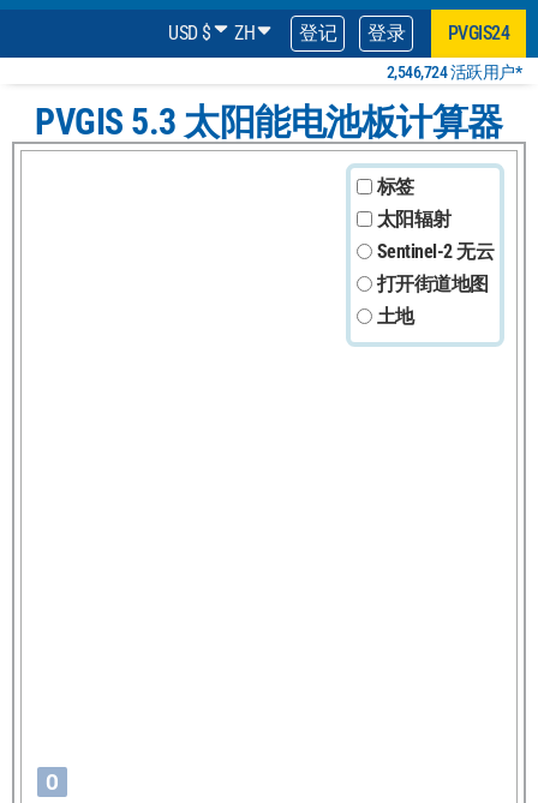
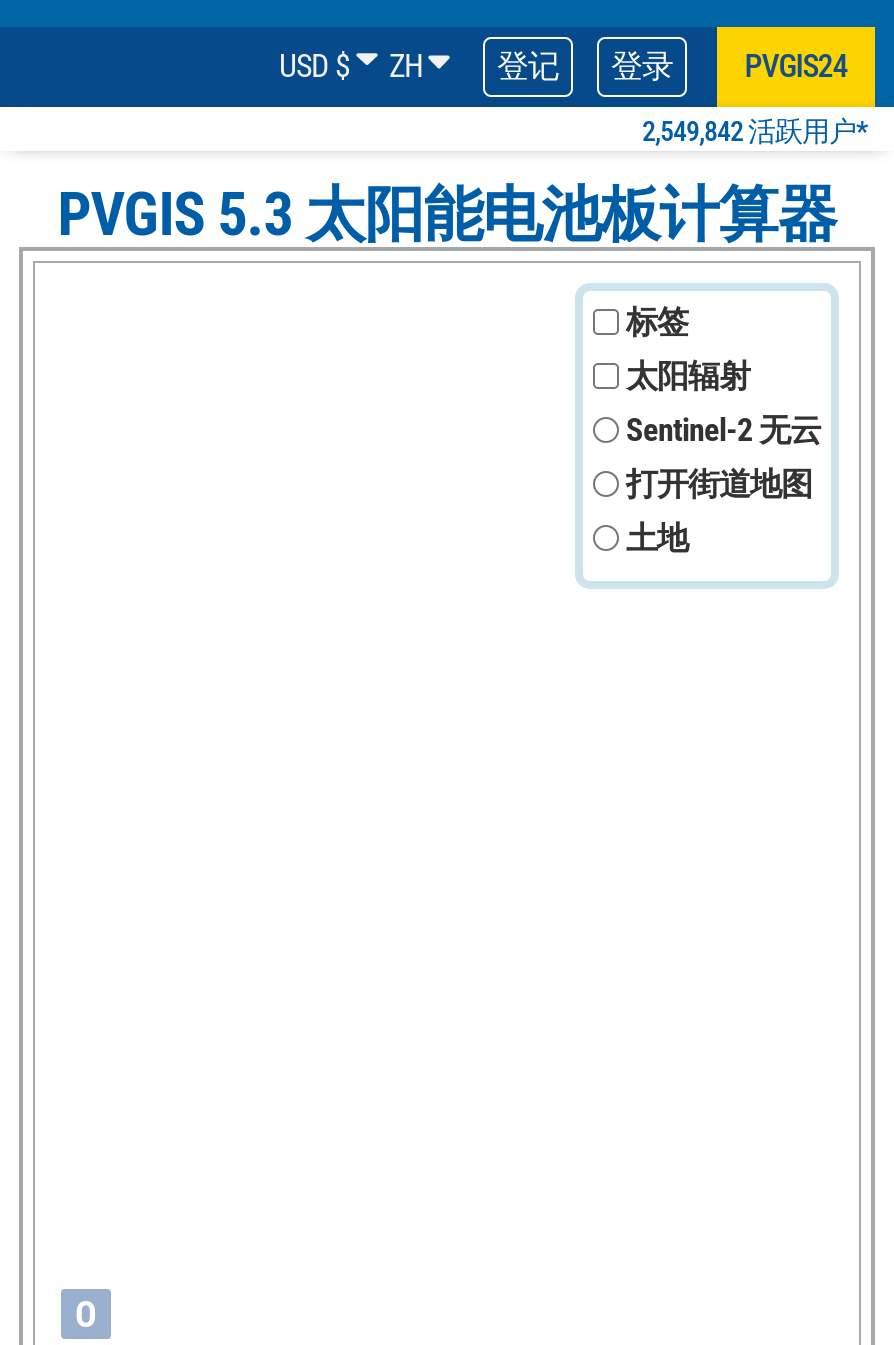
[386,62,521,82] 2,546,724 活跃用户* -> [642,115,867,147] 2,549,842 活跃用户*

